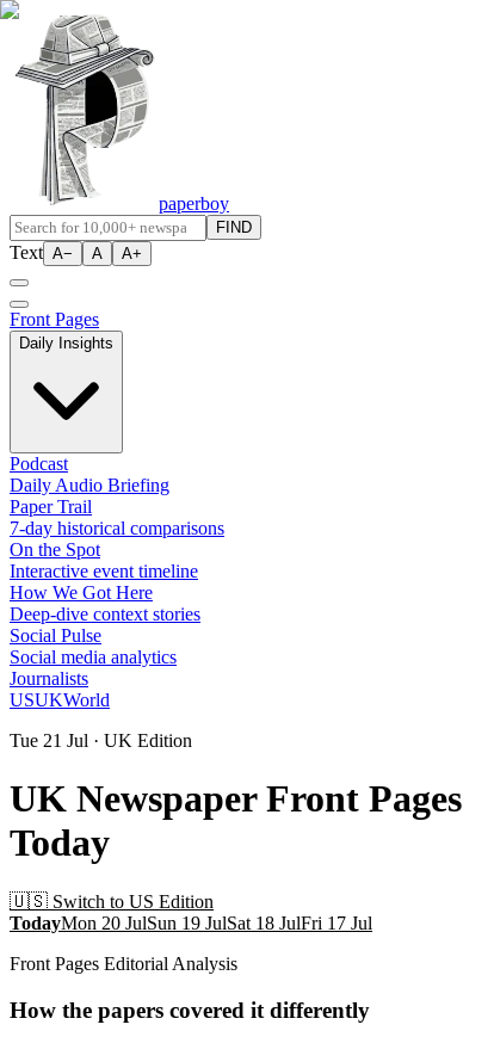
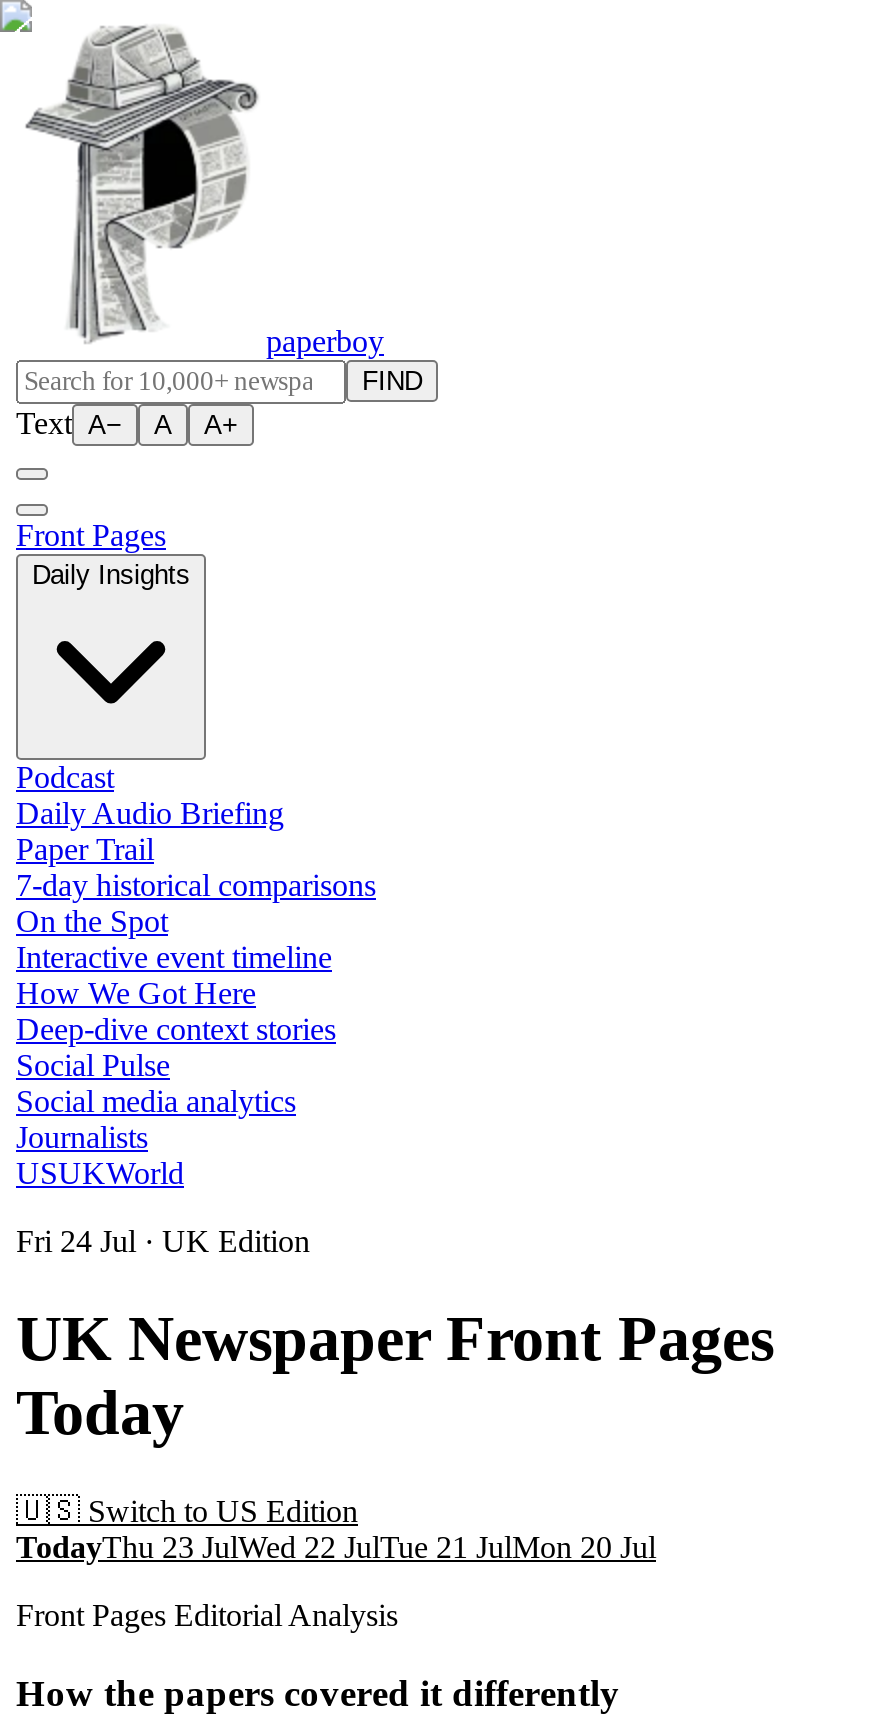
[10,730,192,751] Tue 21 Jul · UK Edition -> [16,1224,310,1258] Fri 24 Jul · UK Edition
[10,913,372,933] TodayMon 20 JulSun 19 JulSat 18 JulFri 17 Jul -> [16,1530,656,1564] TodayThu 23 JulWed 22 JulTue 21 JulMon 20 Jul

